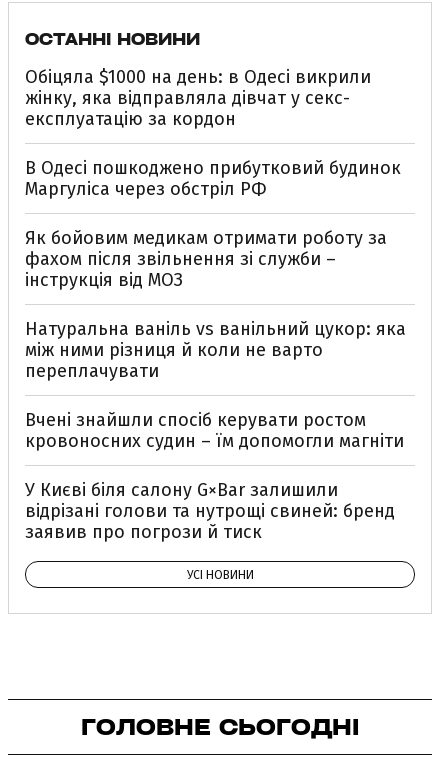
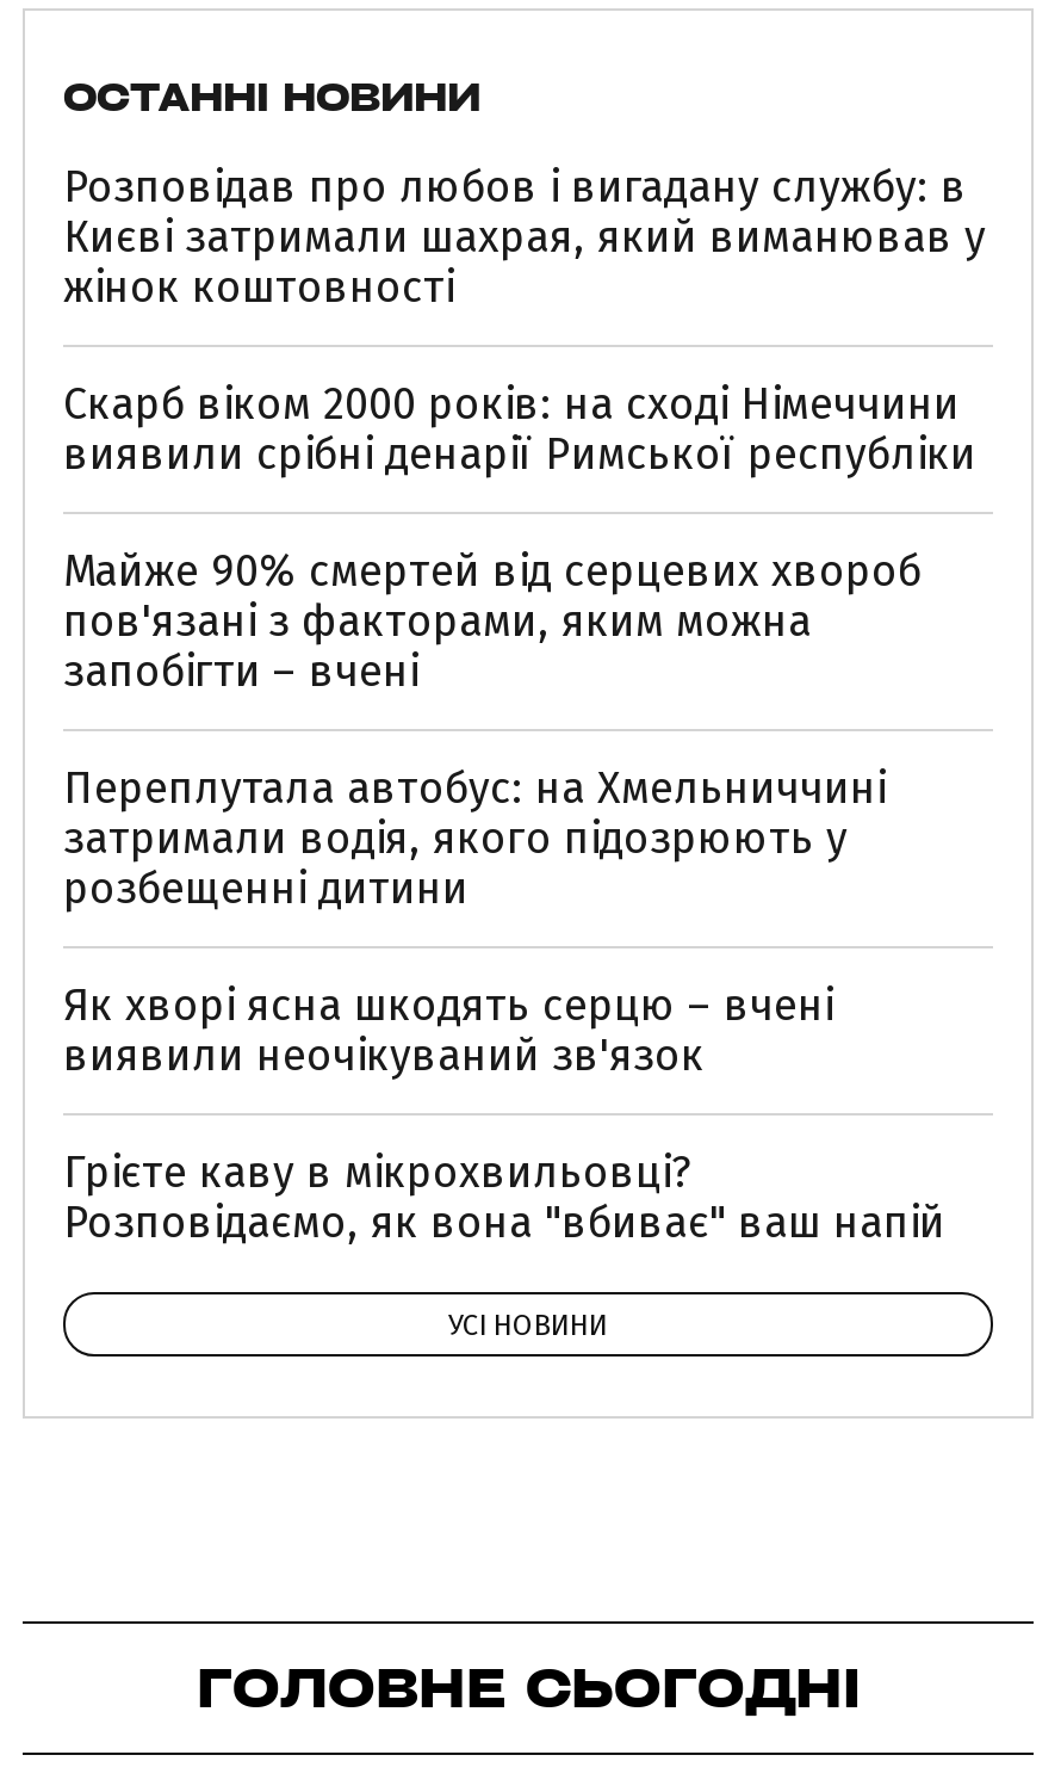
[25,66,371,130] Обіцяла $1000 на день: в Одесі викрили | жінку, яка відправляла дівчат у секс- | експлуатацію за кордон -> [63,161,986,314] Розповідав про любов і вигадану службу: в | Києві затримали шахрая, який виманював у | жінок коштовності
[25,157,401,200] В Одесі пошкоджено прибутковий будинок | Маргуліса через обстріл РФ -> [63,378,976,481] Скарб віком 2000 років: на сході Німеччини | виявили срібні денарії Римської республіки
[25,227,387,291] Як бойовим медикам отримати роботу за | фахом після звільнення зі служби – | інструкція від МОЗ -> [63,545,922,698] Майже 90% смертей від серцевих хвороб | пов'язані з факторами, яким можна | запобігти – вчені
[25,318,406,382] Натуральна ваніль vs ванільний цукор: яка | між ними різниця й коли не варто | переплачувати -> [63,763,886,915] Переплутала автобус: на Хмельниччині | затримали водія, якого підозрюють у | розбещенні дитини
[25,409,404,452] Вчені знайшли спосіб керувати ростом | кровоносних судин – їм допомогли магніти -> [63,980,833,1082] Як хворі ясна шкодять серцю – вчені | виявили неочікуваний зв'язок
[25,479,395,543] У Києві біля салону G×Bar залишили | відрізані голови та нутрощі свиней: бренд | заявив про погрози й тиск -> [63,1147,945,1249] Грієте каву в мікрохвильовці? | Розповідаємо, як вона "вбиває" ваш напій

